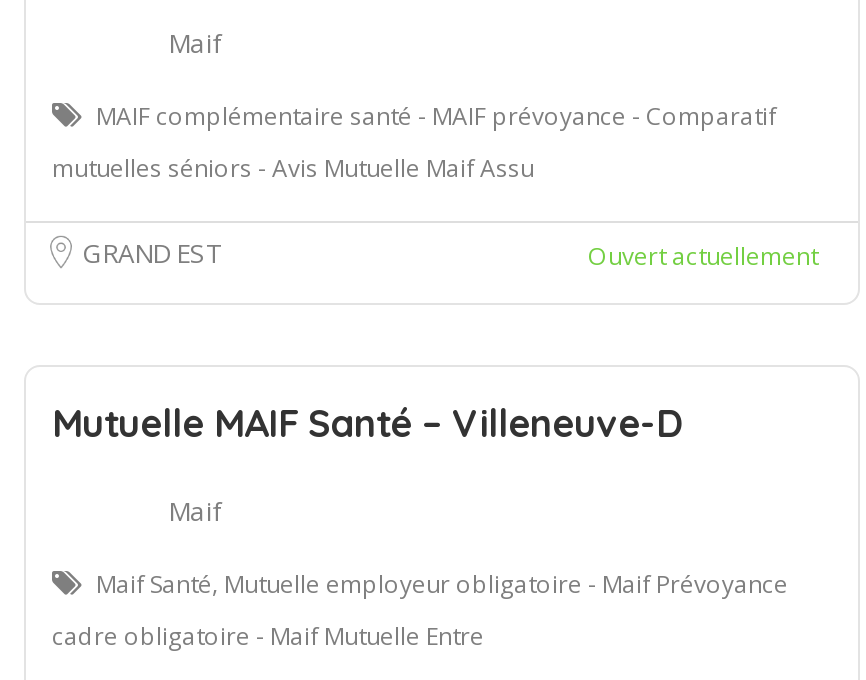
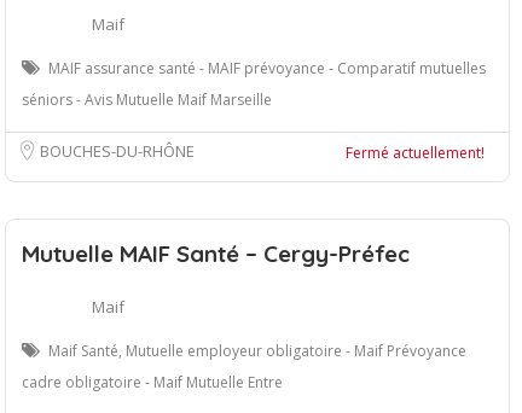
[96,98,776,132] MAIF complémentaire santé - MAIF prévoyance - Comparatif -> [48,57,486,78] MAIF assurance santé - MAIF prévoyance - Comparatif mutuelles
[52,150,534,184] mutuelles séniors - Avis Mutuelle Maif Assu -> [22,89,272,109] séniors - Avis Mutuelle Maif Marseille
[82,234,818,272] GRAND EST | Ouvert actuellement -> [40,139,485,162] BOUCHES-DU-RHÔNE | Fermé actuellement!
[52,398,682,446] Mutuelle MAIF Santé – Villeneuve-D -> [22,239,410,267] Mutuelle MAIF Santé – Cergy-Préfec

